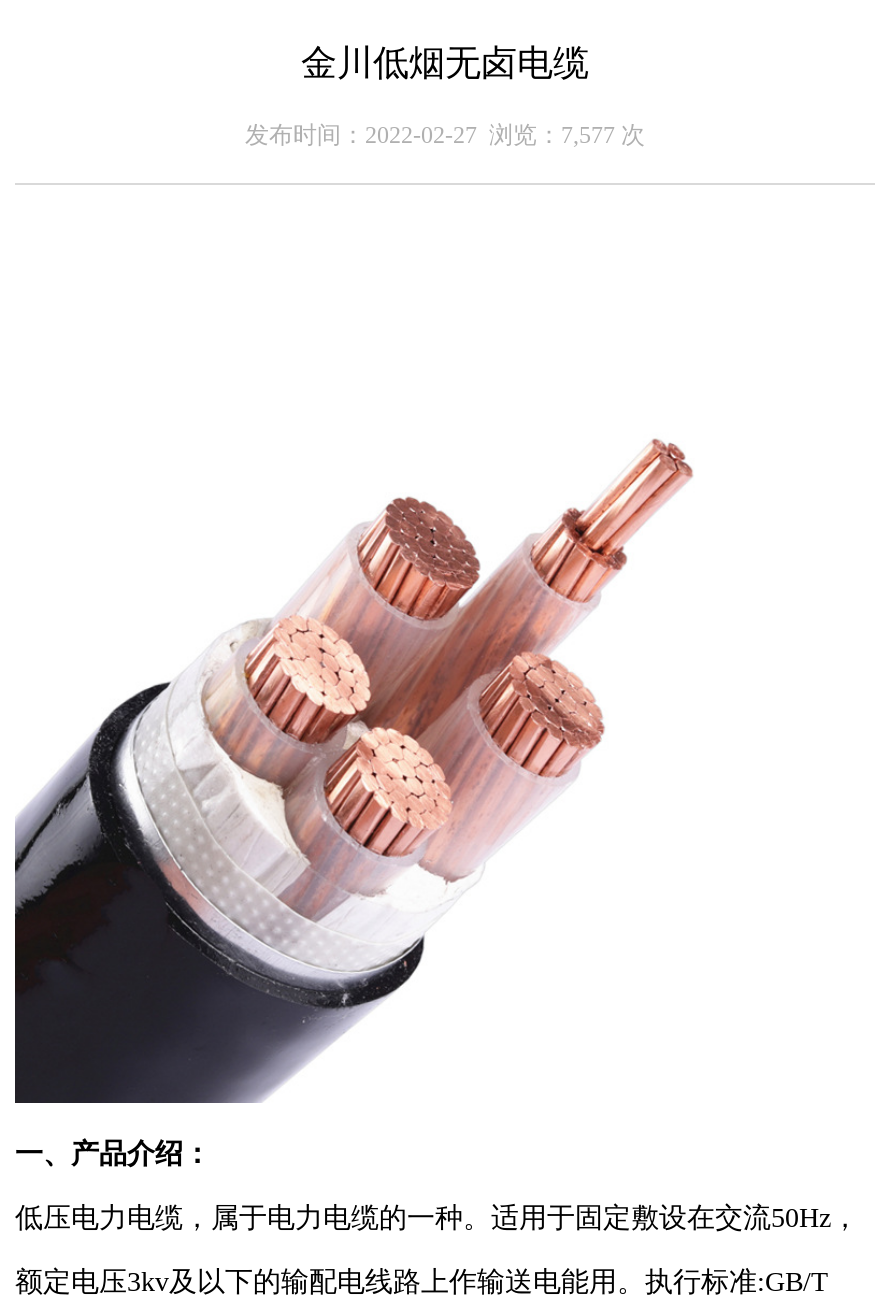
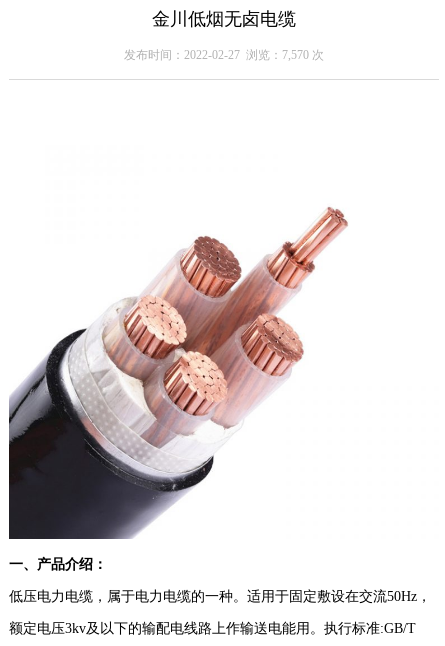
[245,121,645,149] 发布时间：2022-02-27 浏览：7,577 次 -> [124,48,324,62] 发布时间：2022-02-27 浏览：7,570 次

